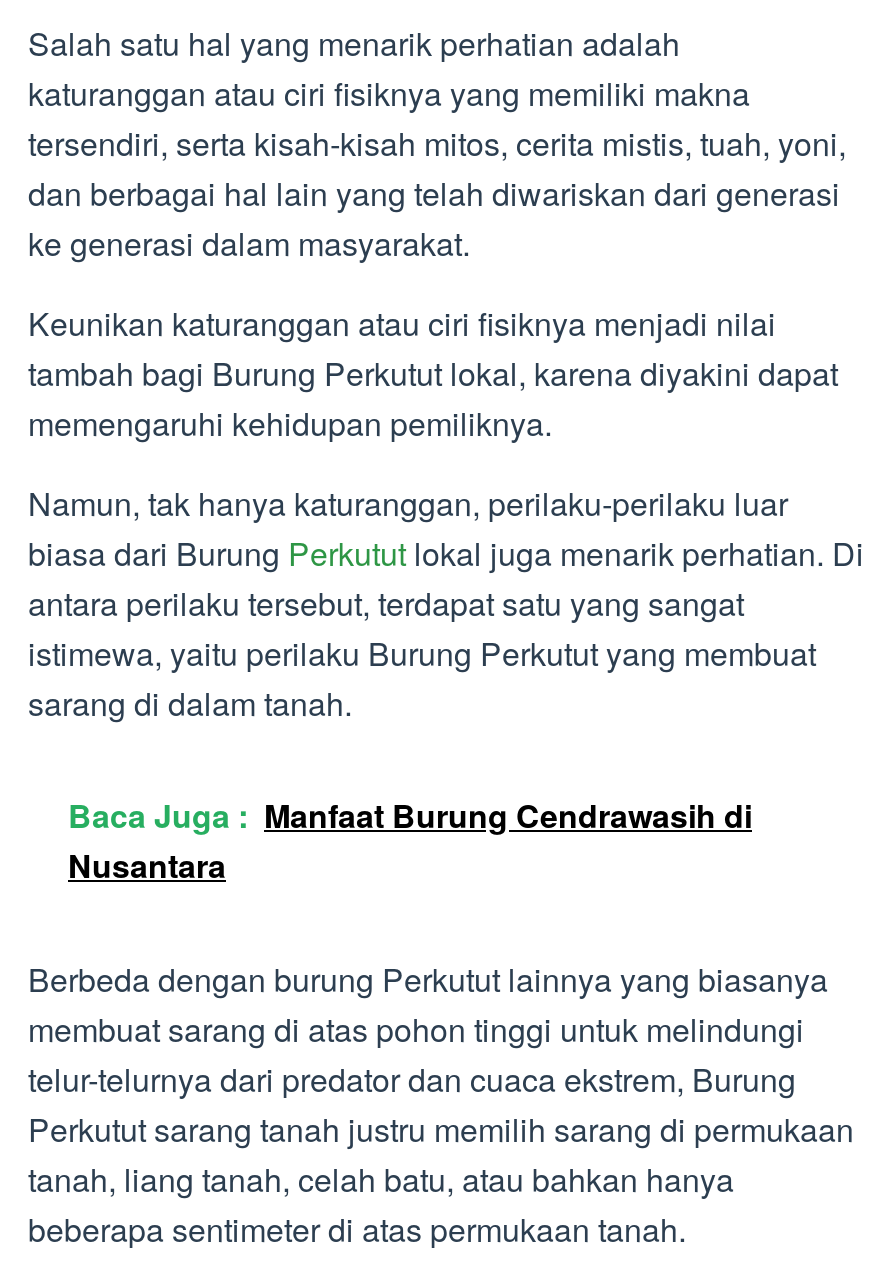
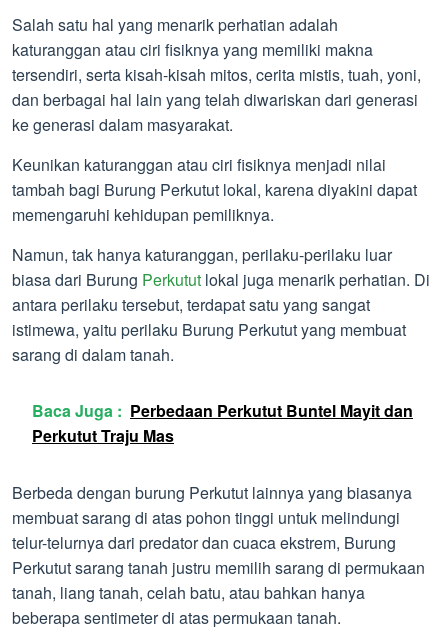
[68,792,752,888] Baca Juga : Manfaat Burung Cendrawasih di | Nusantara -> [32,399,413,447] Baca Juga : Perbedaan Perkutut Buntel Mayit dan | Perkutut Traju Mas

